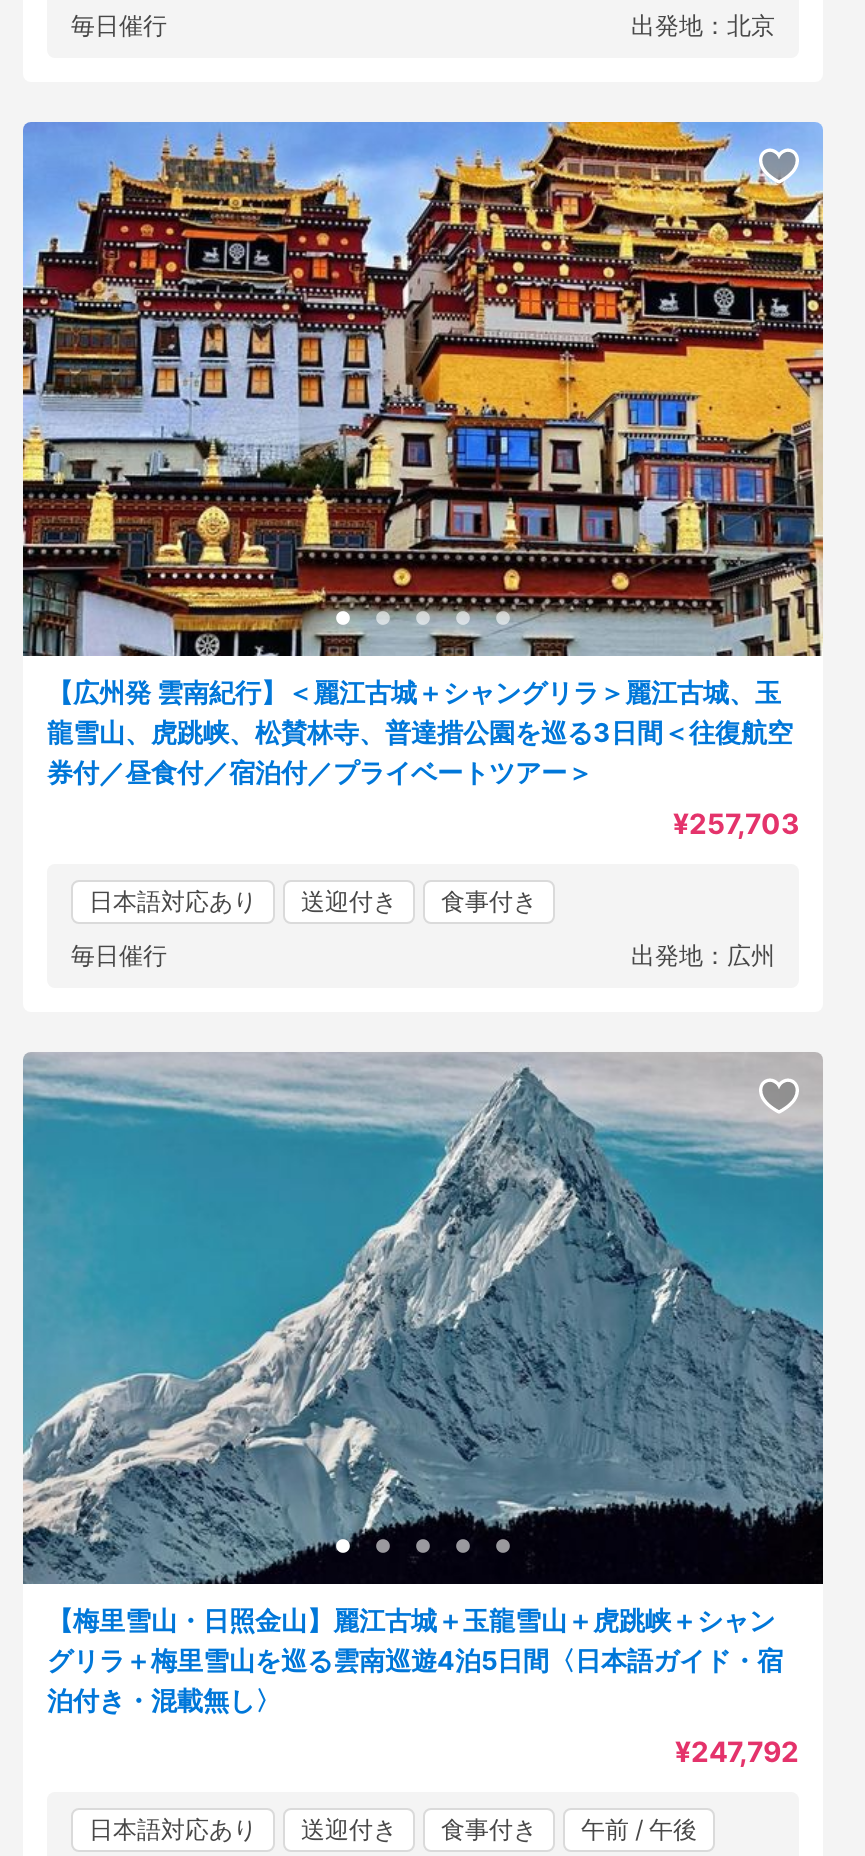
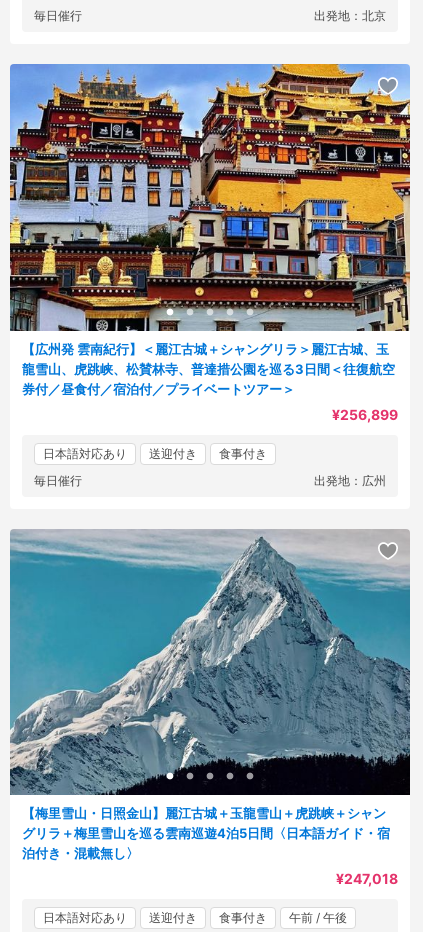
[673,805,799,839] ¥257,703 -> [332,406,398,423] ¥256,899
[675,1735,799,1769] ¥247,792 -> [336,870,398,887] ¥247,018

